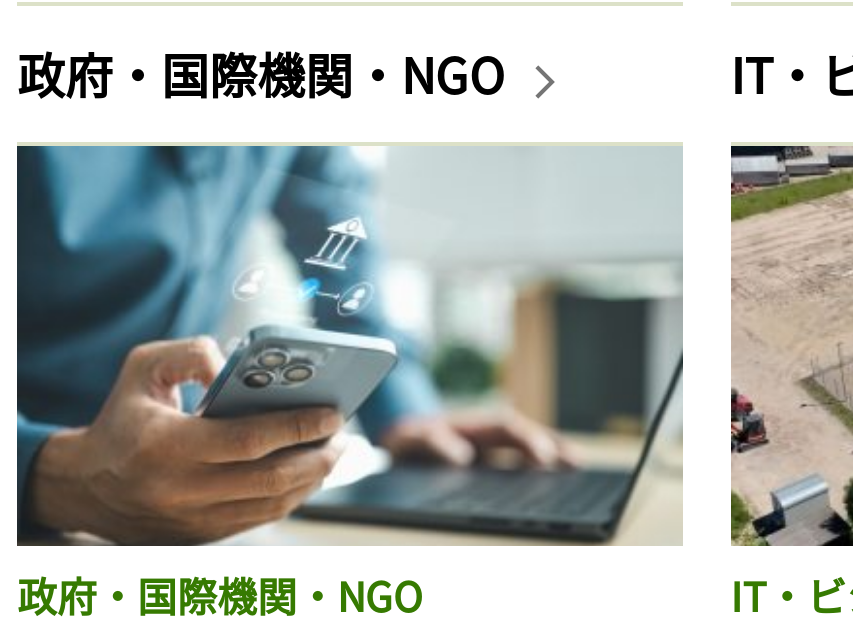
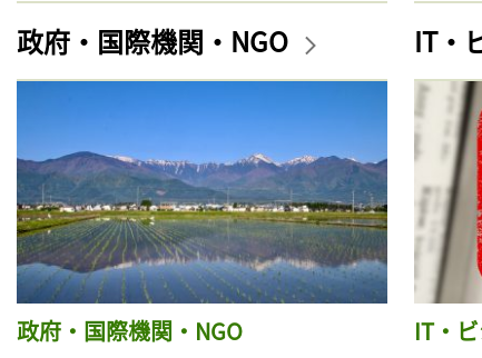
[15,144,683,548] [image] -> [16,80,388,305] [image]
[729,144,847,548] [image] -> [414,80,479,304] [image]

